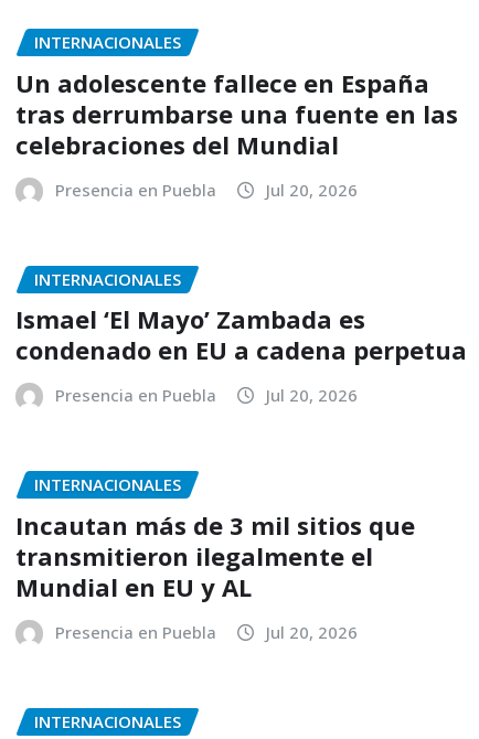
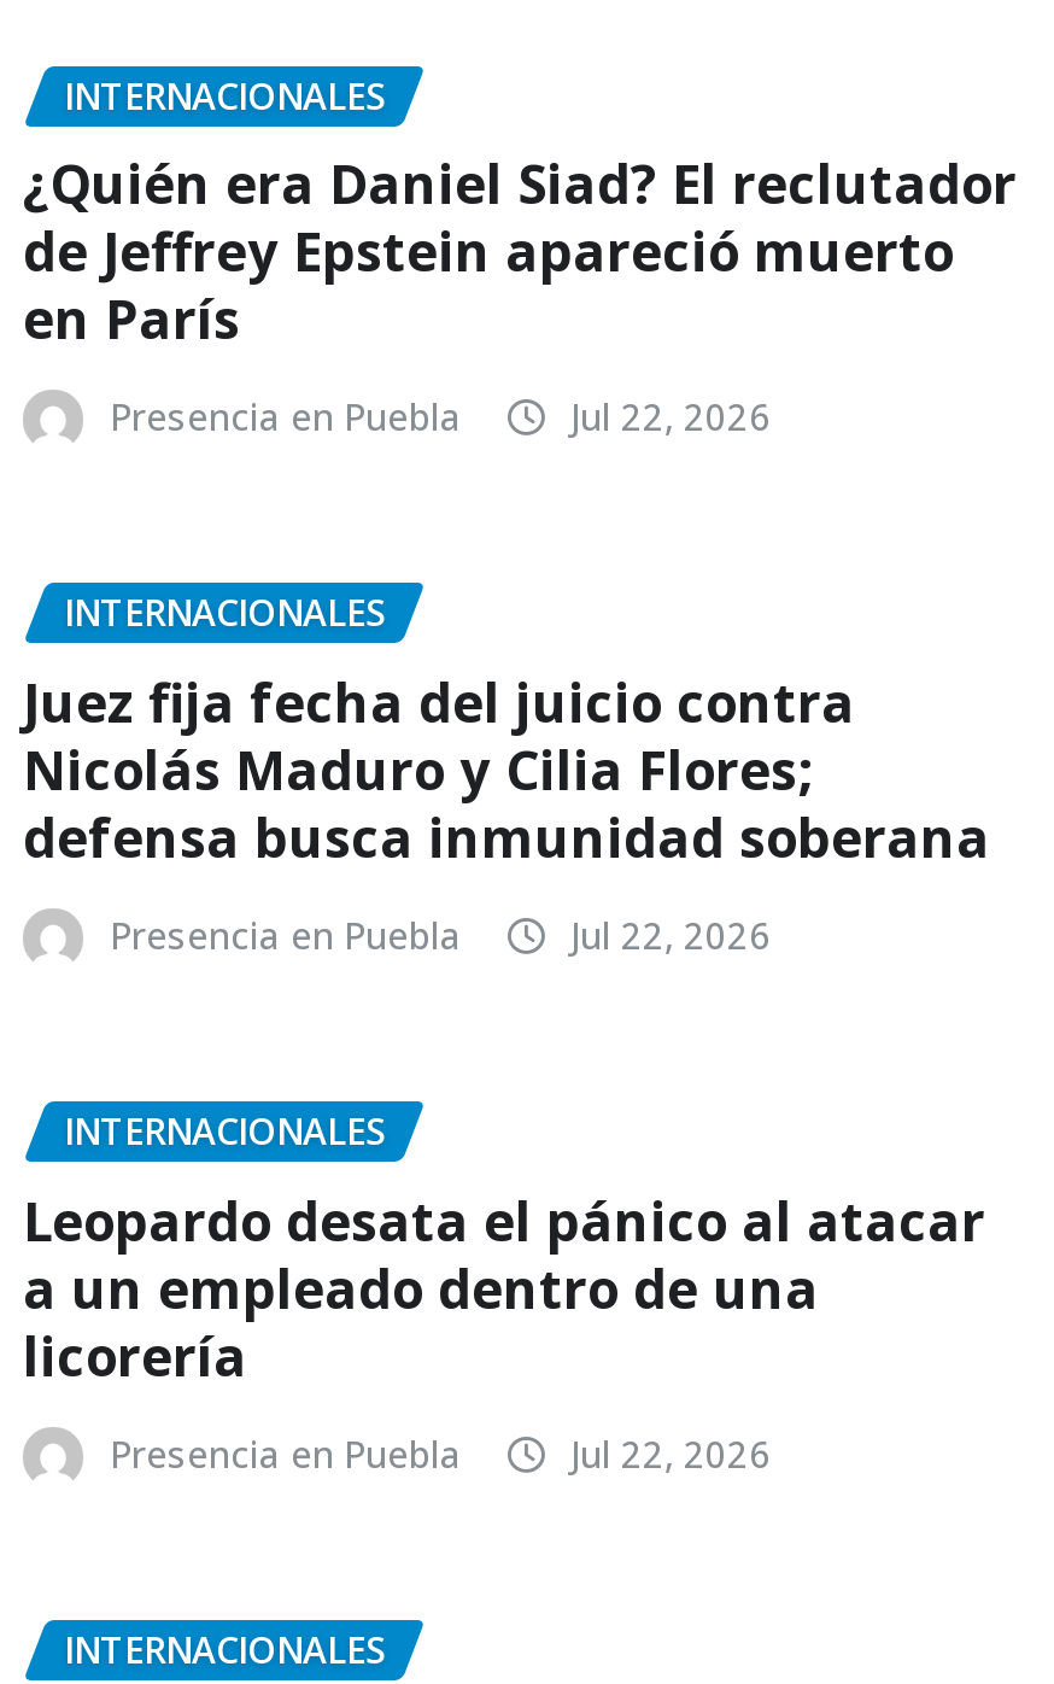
[15,66,458,161] Un adolescente fallece en España | tras derrumbarse una fuente en las | celebraciones del Mundial -> [23,147,1017,355] ¿Quién era Daniel Siad? El reclutador | de Jeffrey Epstein apareció muerto | en París
[266,178,358,200] Jul 20, 2026 -> [570,393,771,442] Jul 22, 2026
[15,302,467,366] Ismael ‘El Mayo’ Zambada es | condenado en EU a cadena perpetua -> [23,665,990,873] Juez fija fecha del juicio contra | Nicolás Maduro y Cilia Flores; | defensa busca inmunidad soberana
[266,384,358,406] Jul 20, 2026 -> [570,911,771,959] Jul 22, 2026
[15,508,415,603] Incautan más de 3 mil sitios que | transmitieron ilegalmente el | Mundial en EU y AL -> [23,1183,985,1390] Leopardo desata el pánico al atacar | a un empleado dentro de una | licorería
[266,621,358,643] Jul 20, 2026 -> [570,1429,771,1477] Jul 22, 2026

